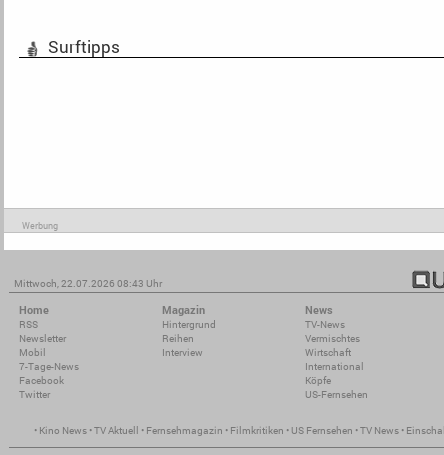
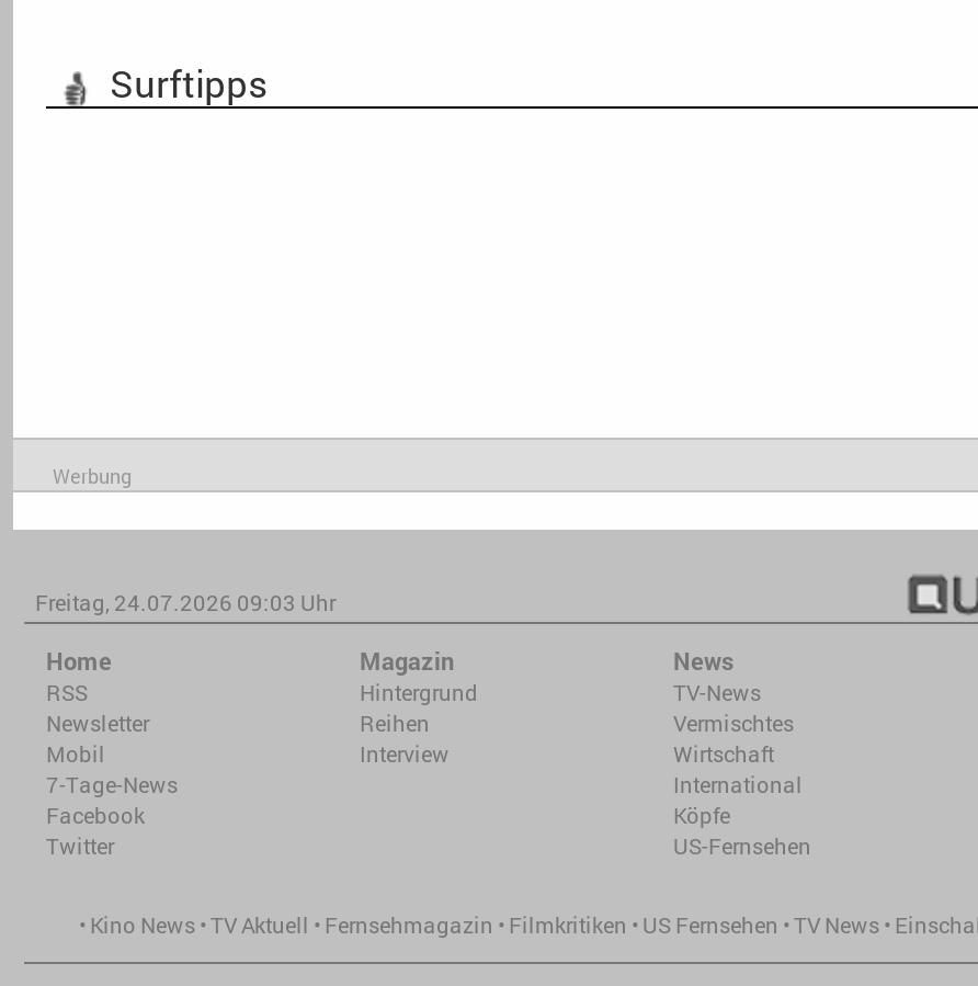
[14,277,162,290] Mittwoch, 22.07.2026 08:43 Uhr -> [35,589,336,617] Freitag, 24.07.2026 09:03 Uhr

